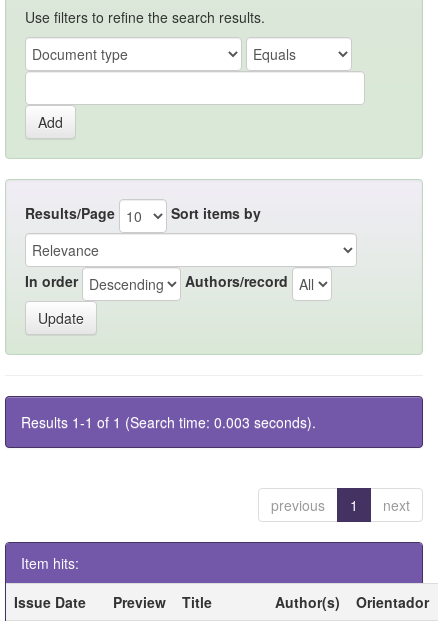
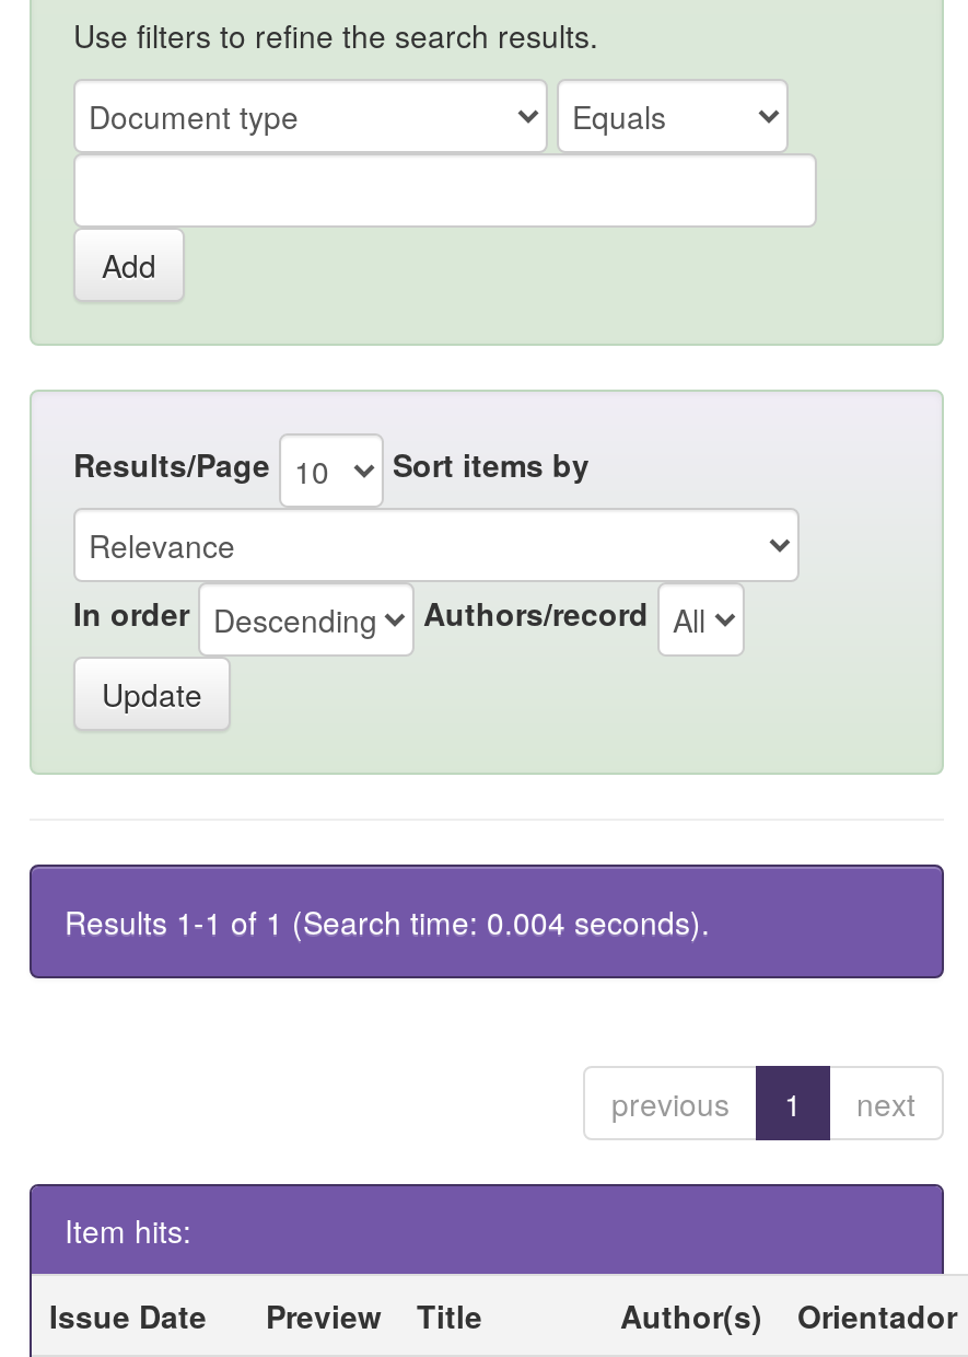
[21,412,316,432] Results 1-1 of 1 (Search time: 0.003 seconds). -> [65,899,710,942] Results 1-1 of 1 (Search time: 0.004 seconds).

